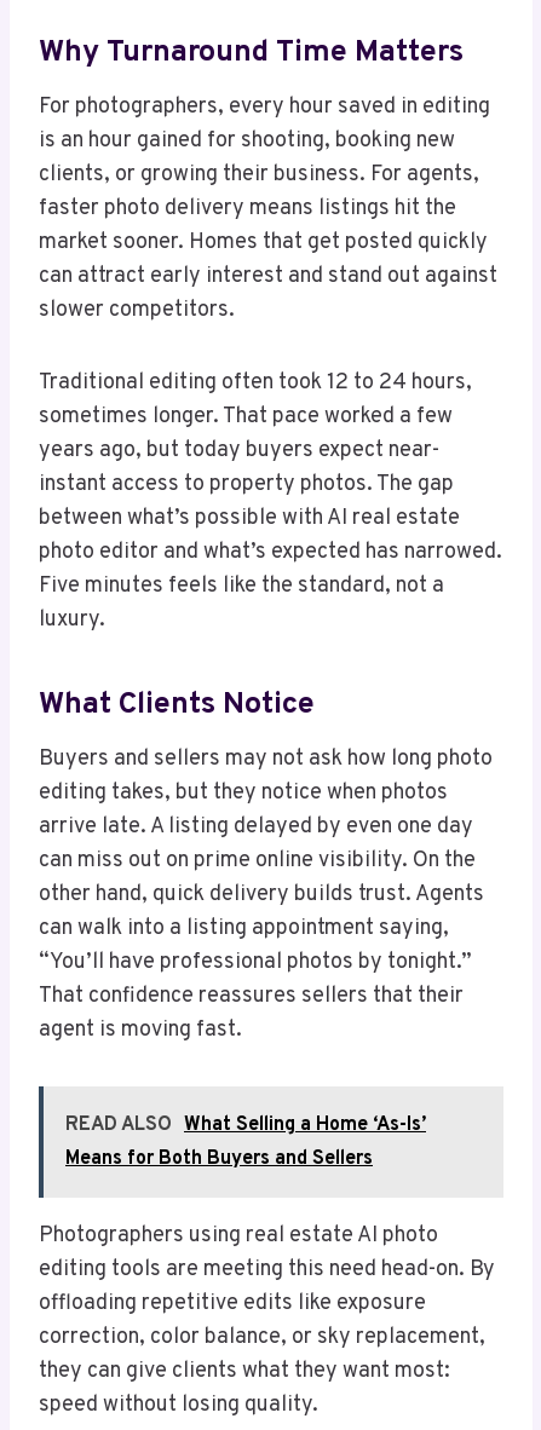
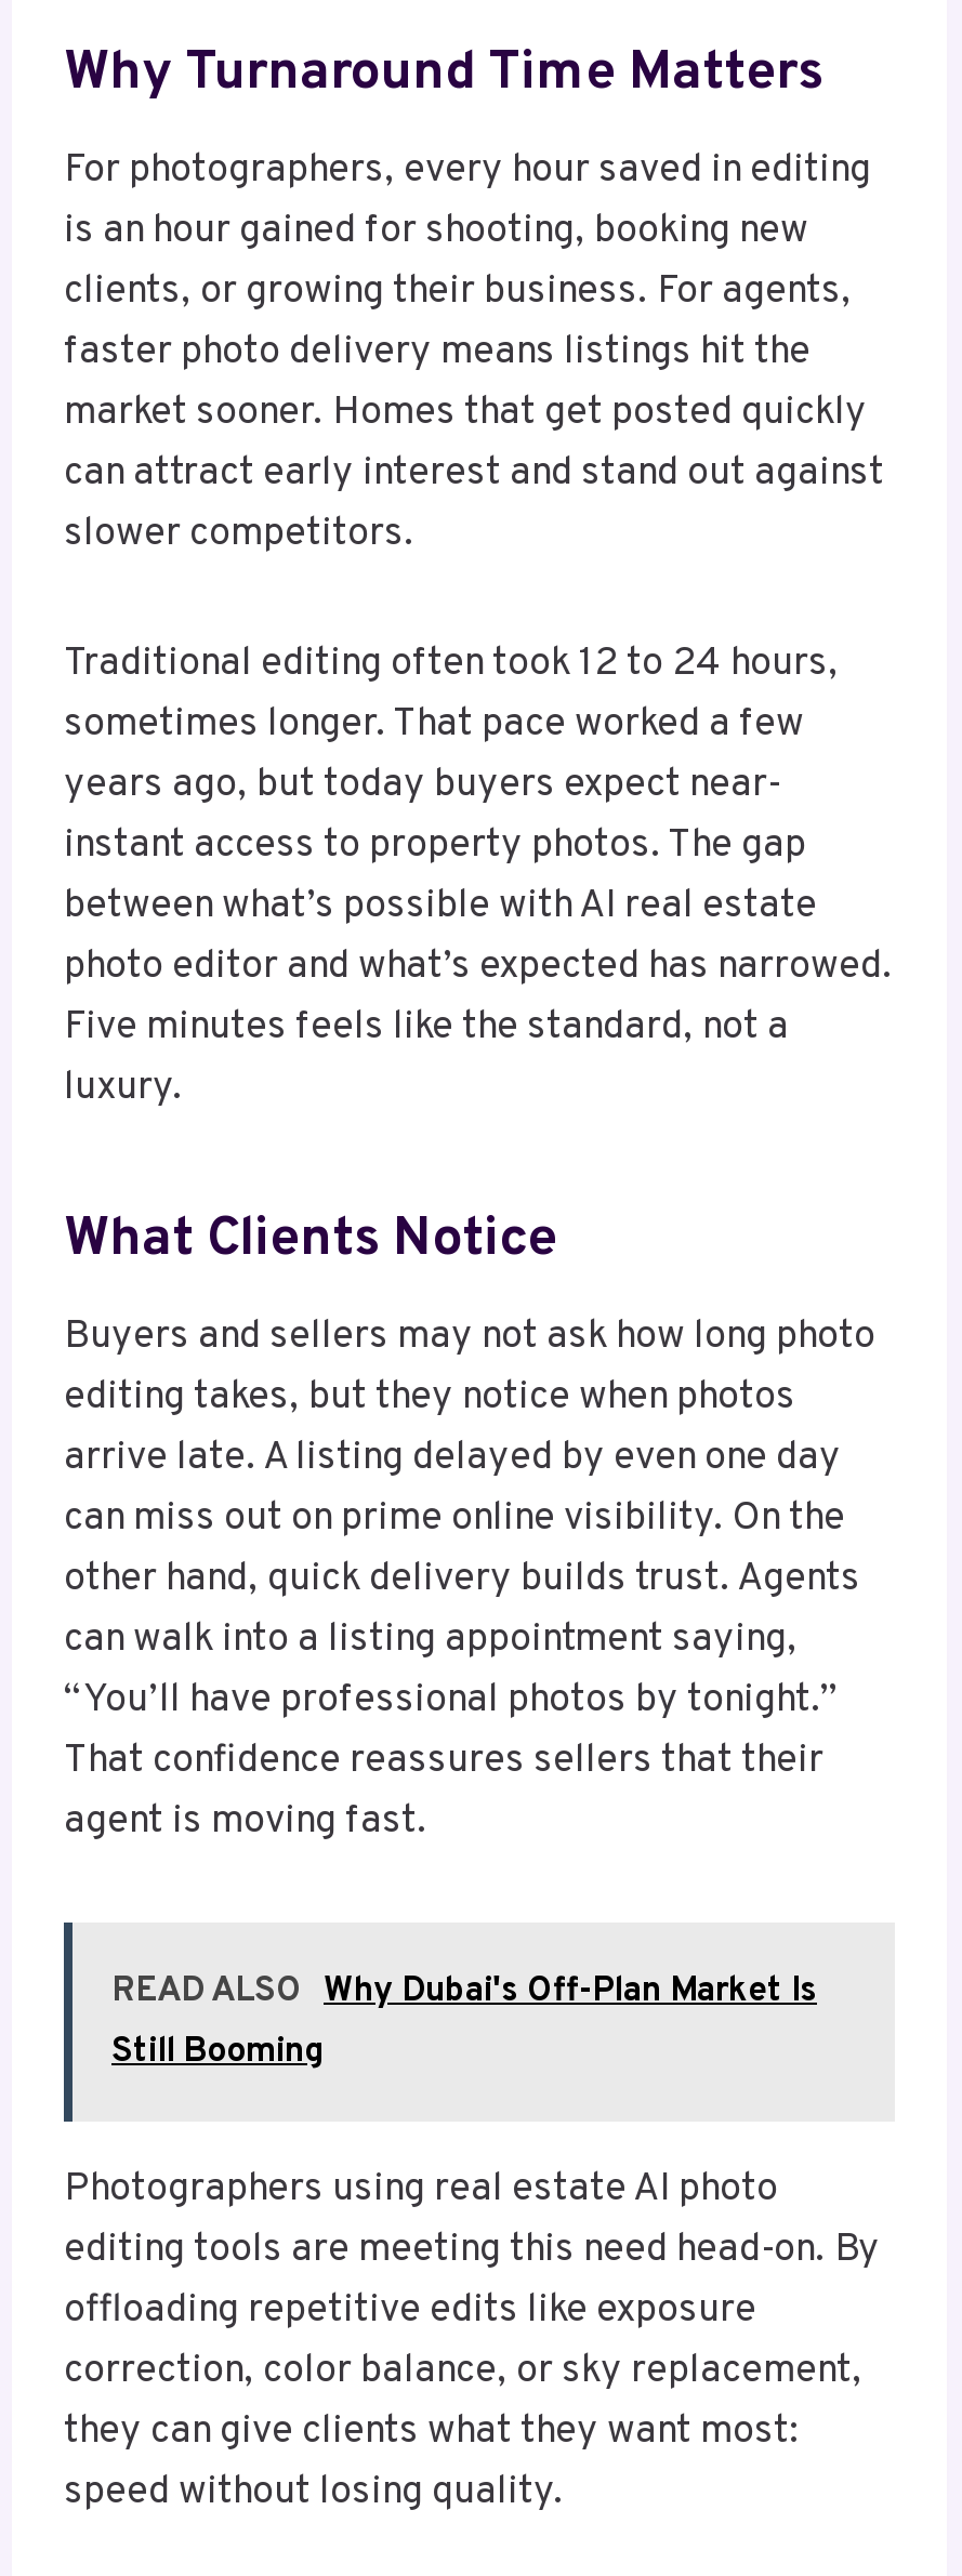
[65,1114,426,1172] READ ALSO What Selling a Home ‘As-Is’ | Means for Both Buyers and Sellers -> [111,1971,817,2075] READ ALSO Why Dubai's Off-Plan Market Is | Still Booming

